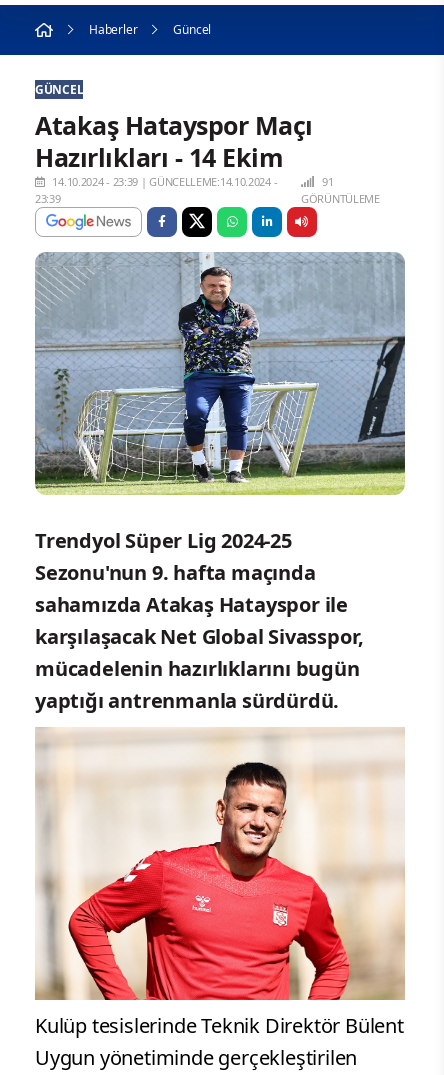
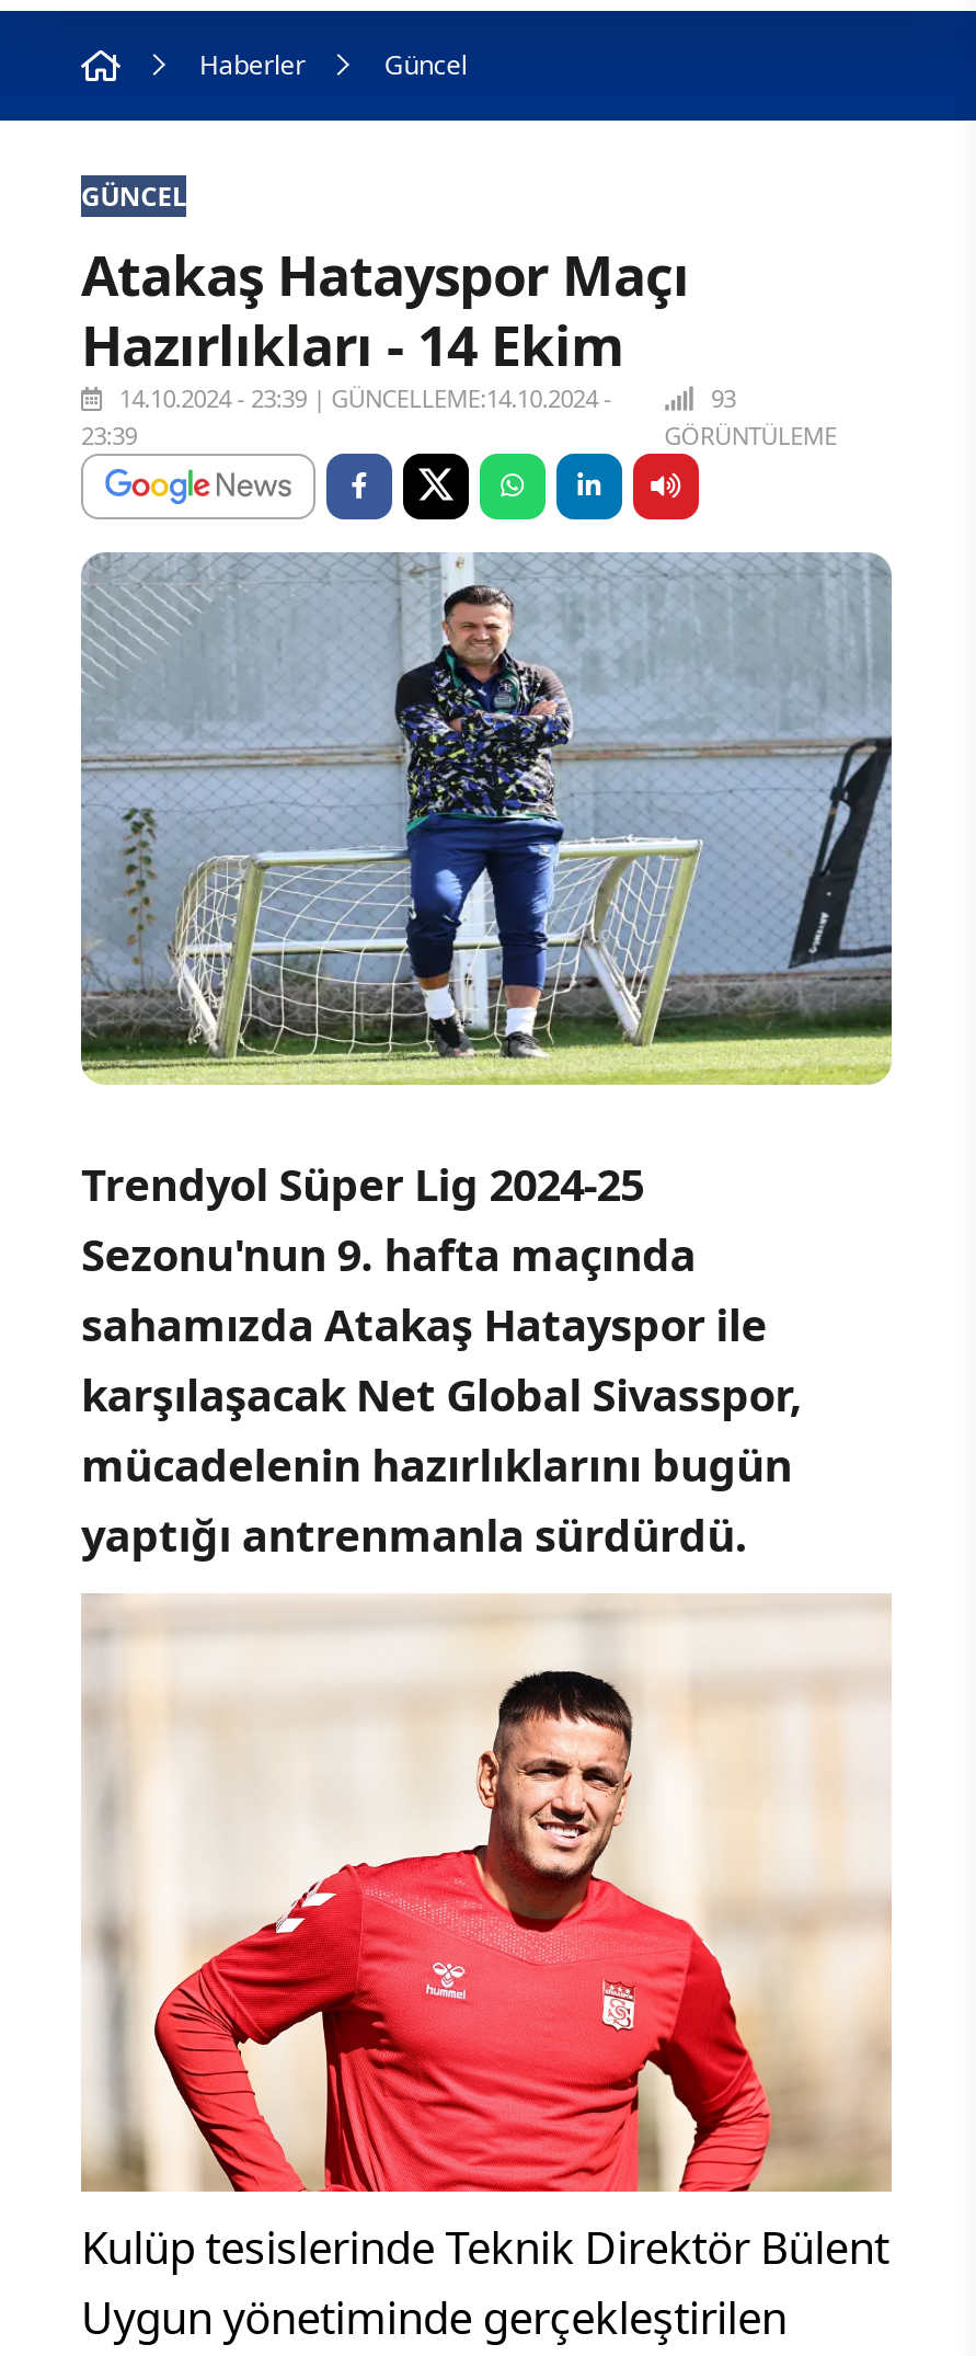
[320,174,334,189] 91 -> [705,381,736,414] 93

